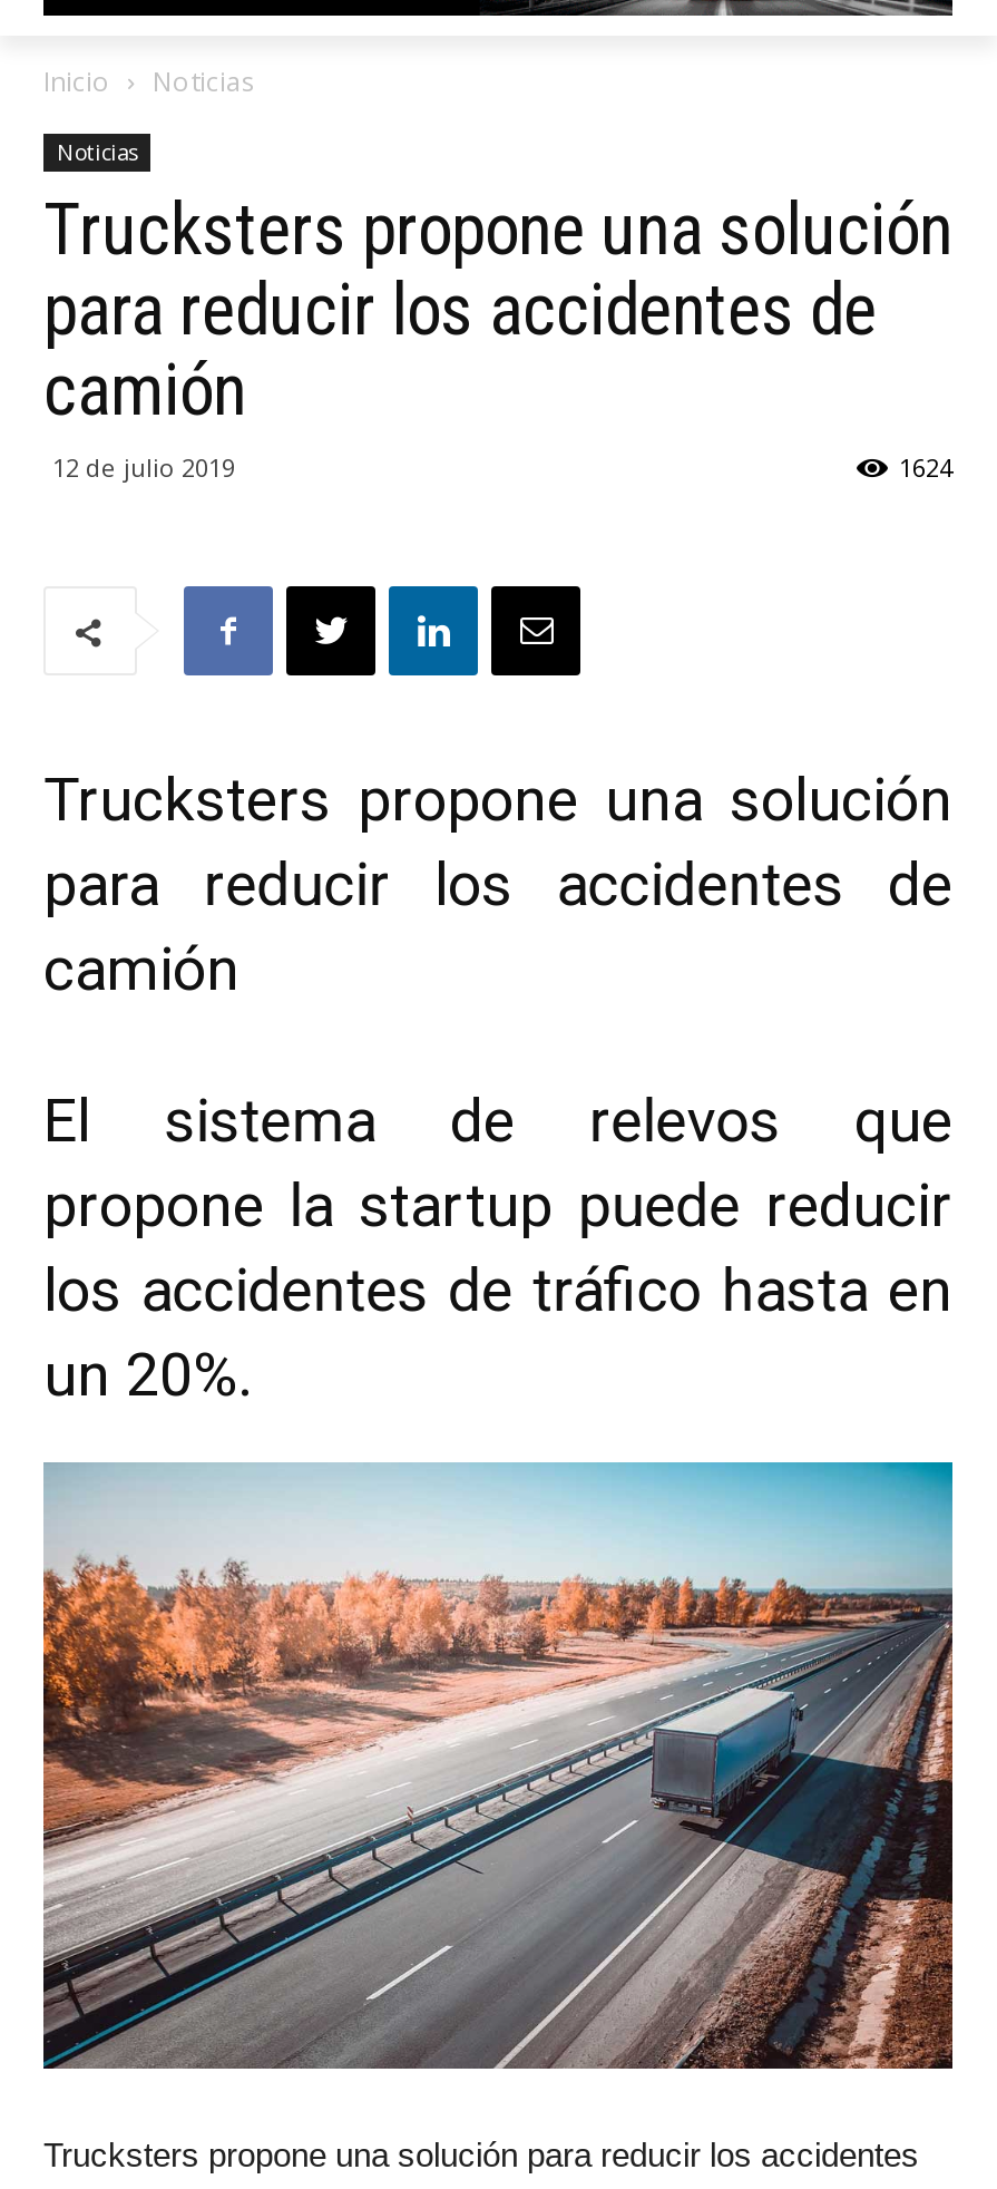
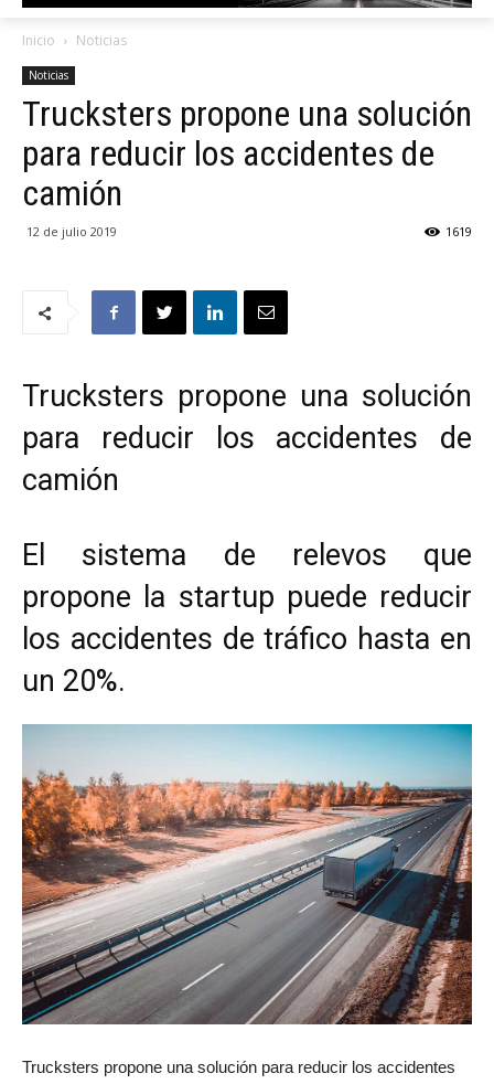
[899,451,952,484] 1624 -> [445,223,472,240] 1619

